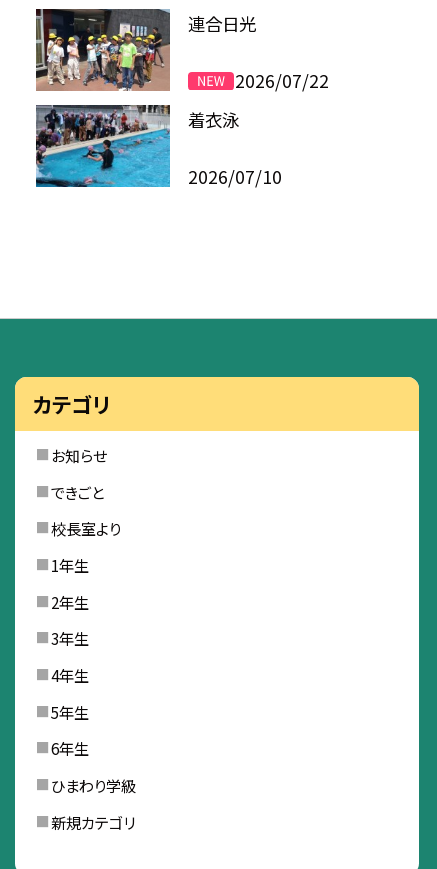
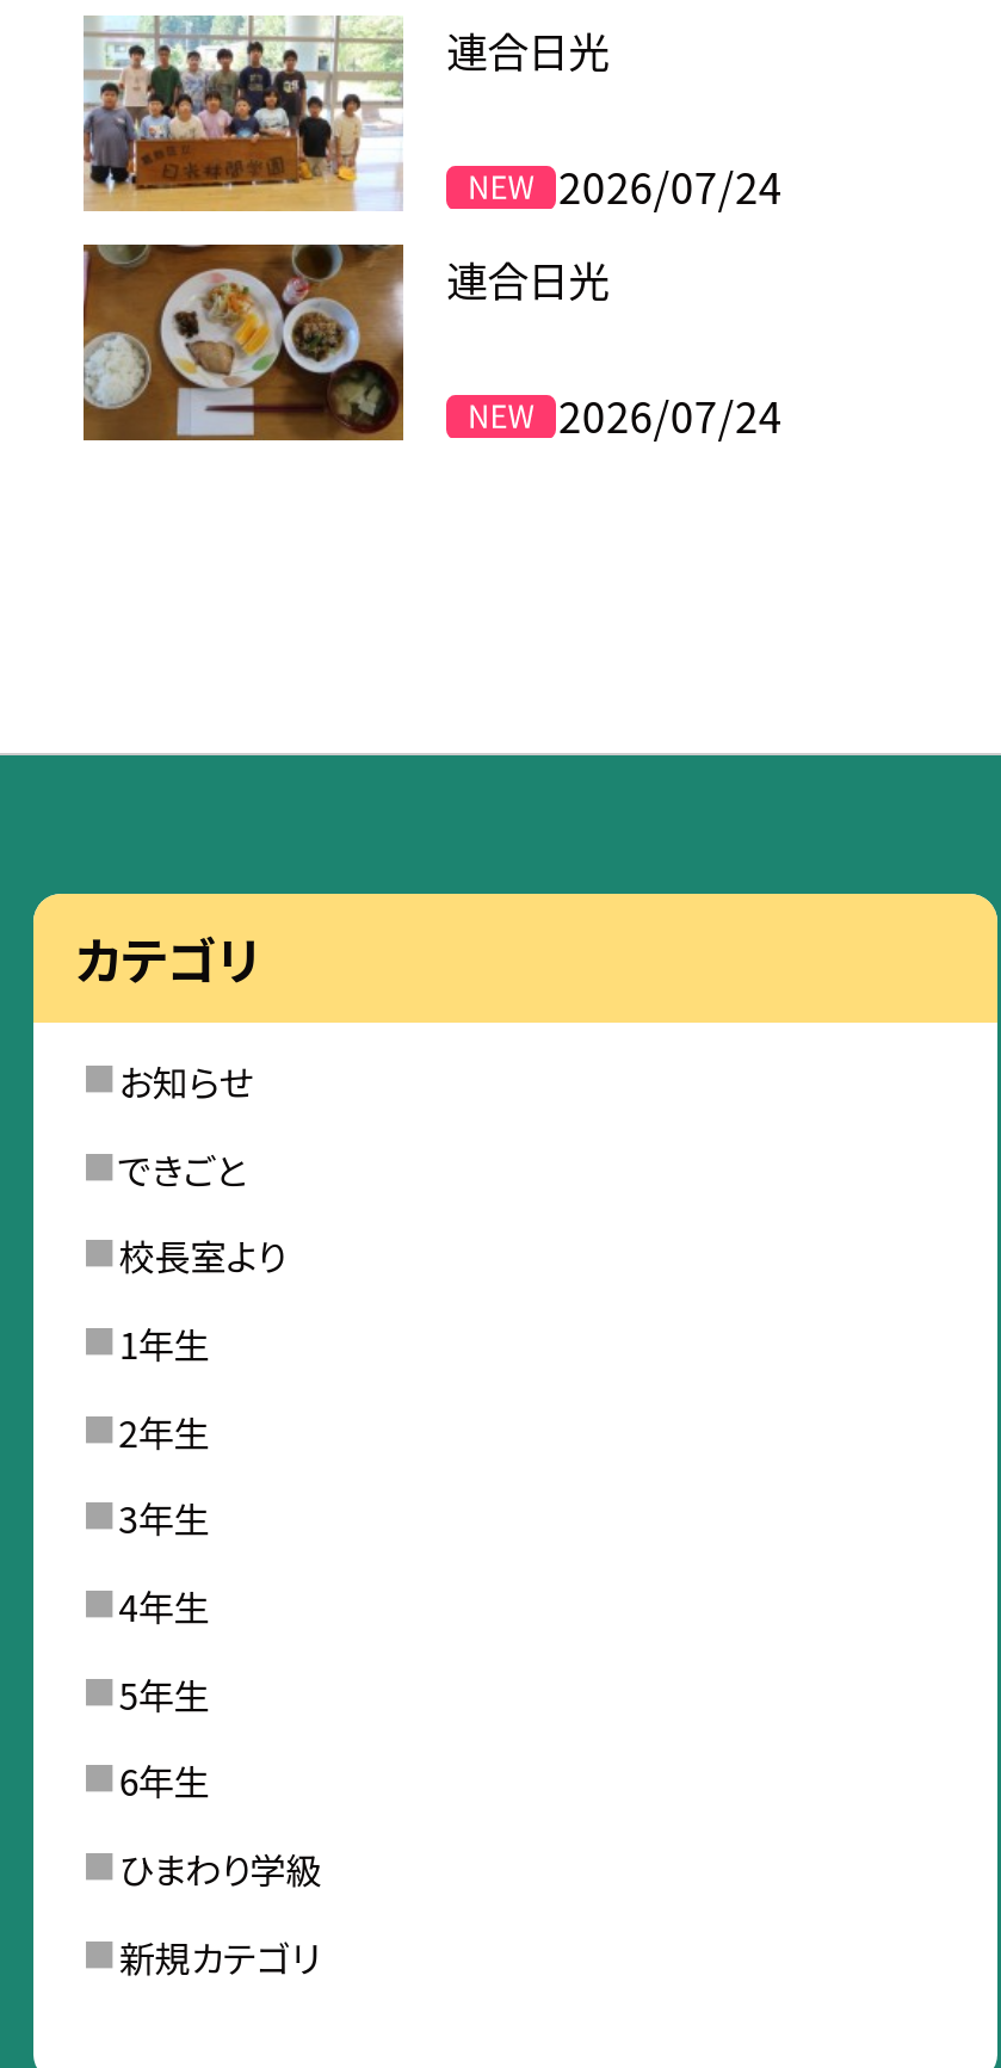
[35,8,239,132] [image] | 着衣泳 -> [84,16,609,310] [image] | 連合日光
[235,68,329,93] 2026/07/22 -> [558,156,782,216] 2026/07/24
[35,105,171,188] [image] -> [81,245,406,443] [image]
[188,164,282,189] 2026/07/10 -> [558,385,782,445] 2026/07/24

